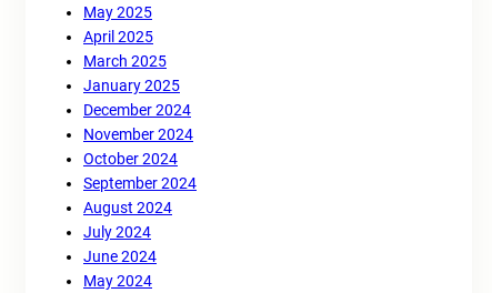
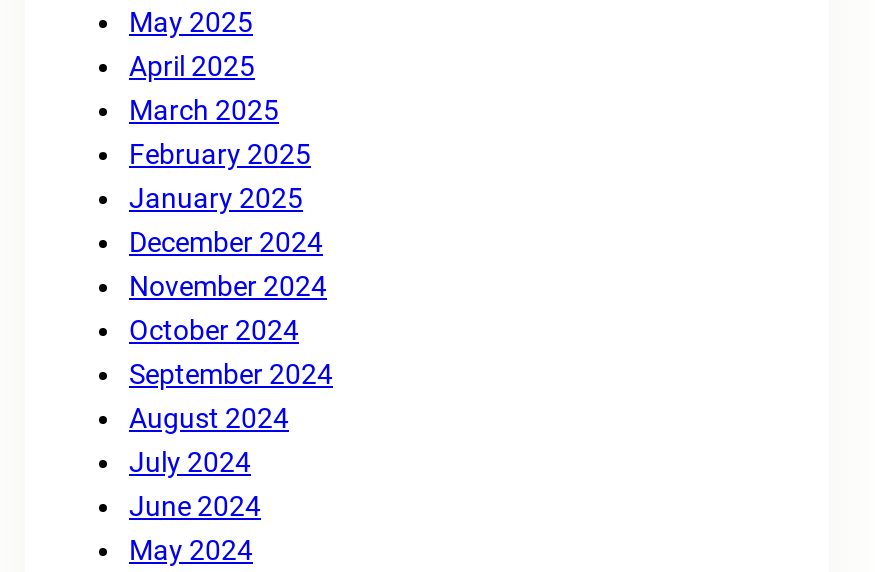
none -> [129,138,311,170] February 2025

